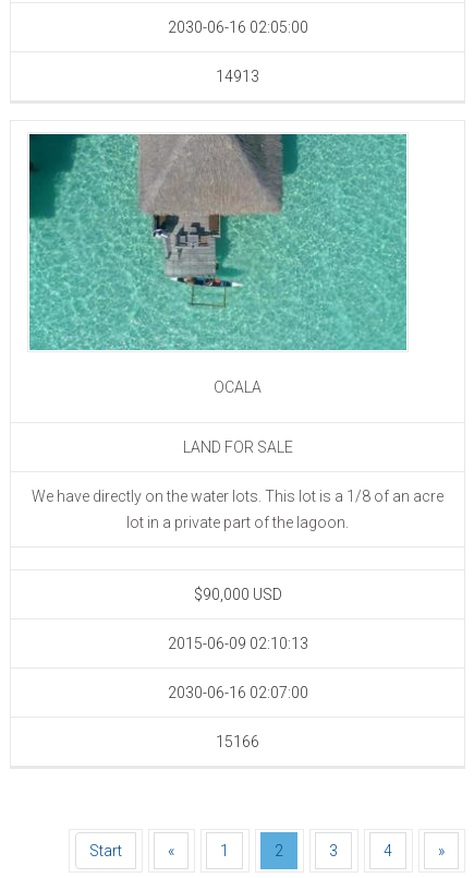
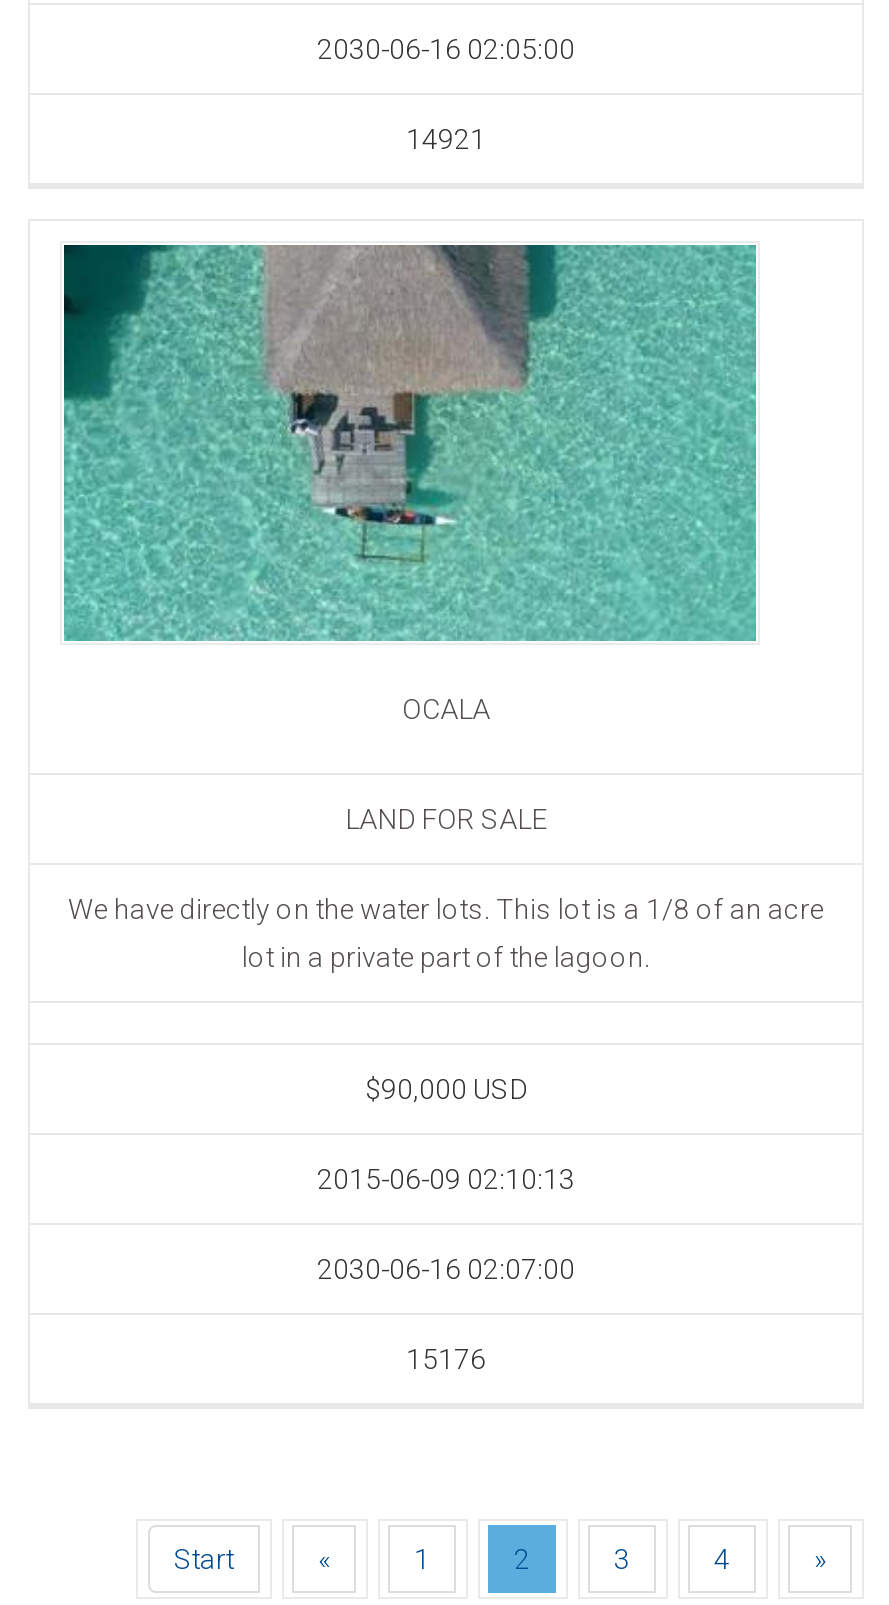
[216,68,259,85] 14913 -> [406,123,486,155] 14921
[216,733,259,750] 15166 -> [406,1342,486,1374] 15176

